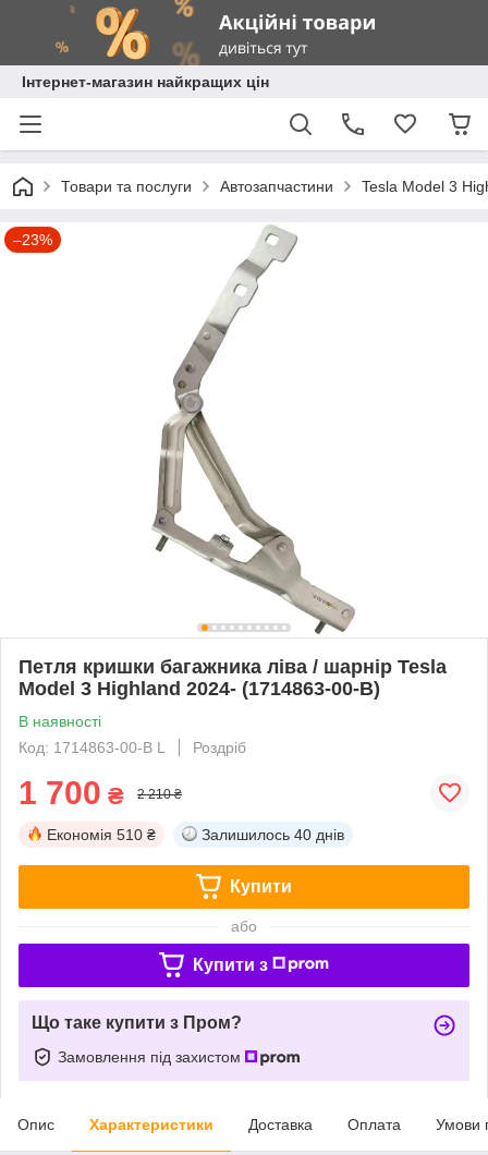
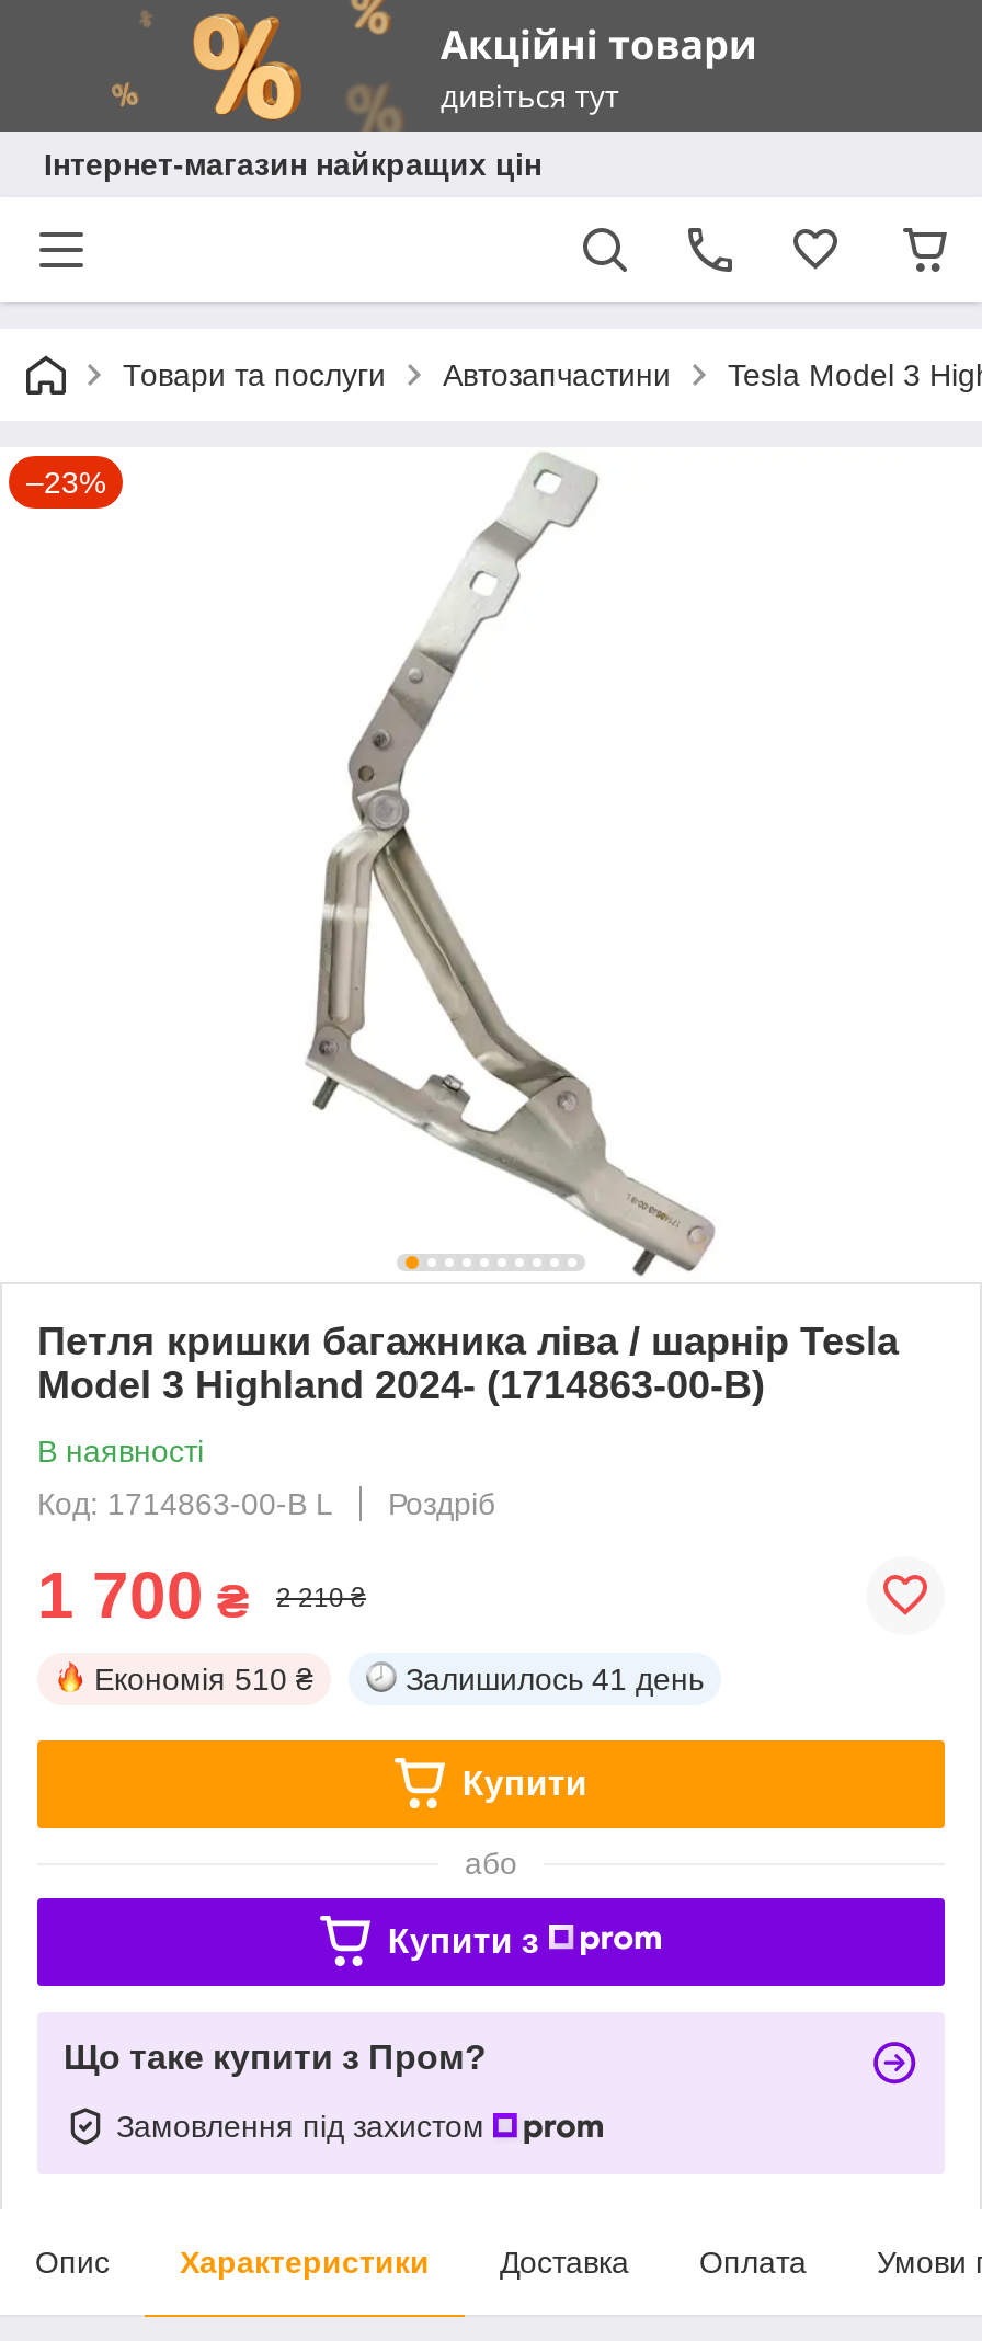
[202,826,344,843] Залишилось 40 днів -> [406,1661,704,1696] Залишилось 41 день

